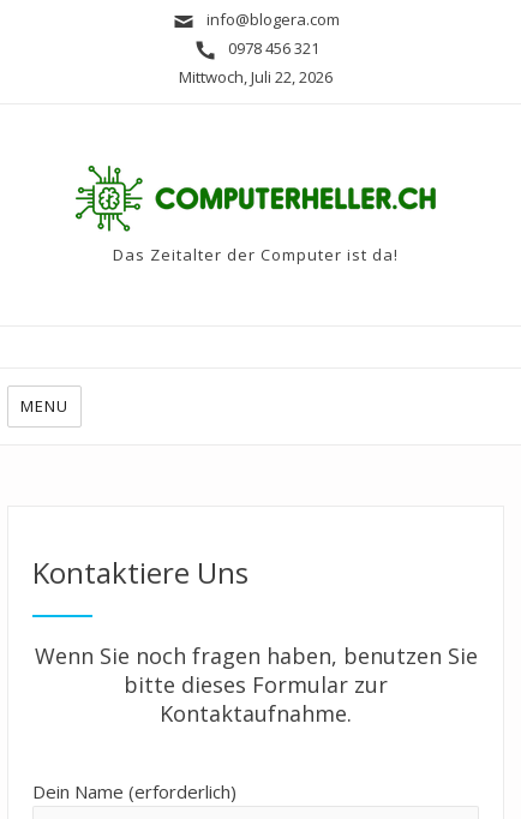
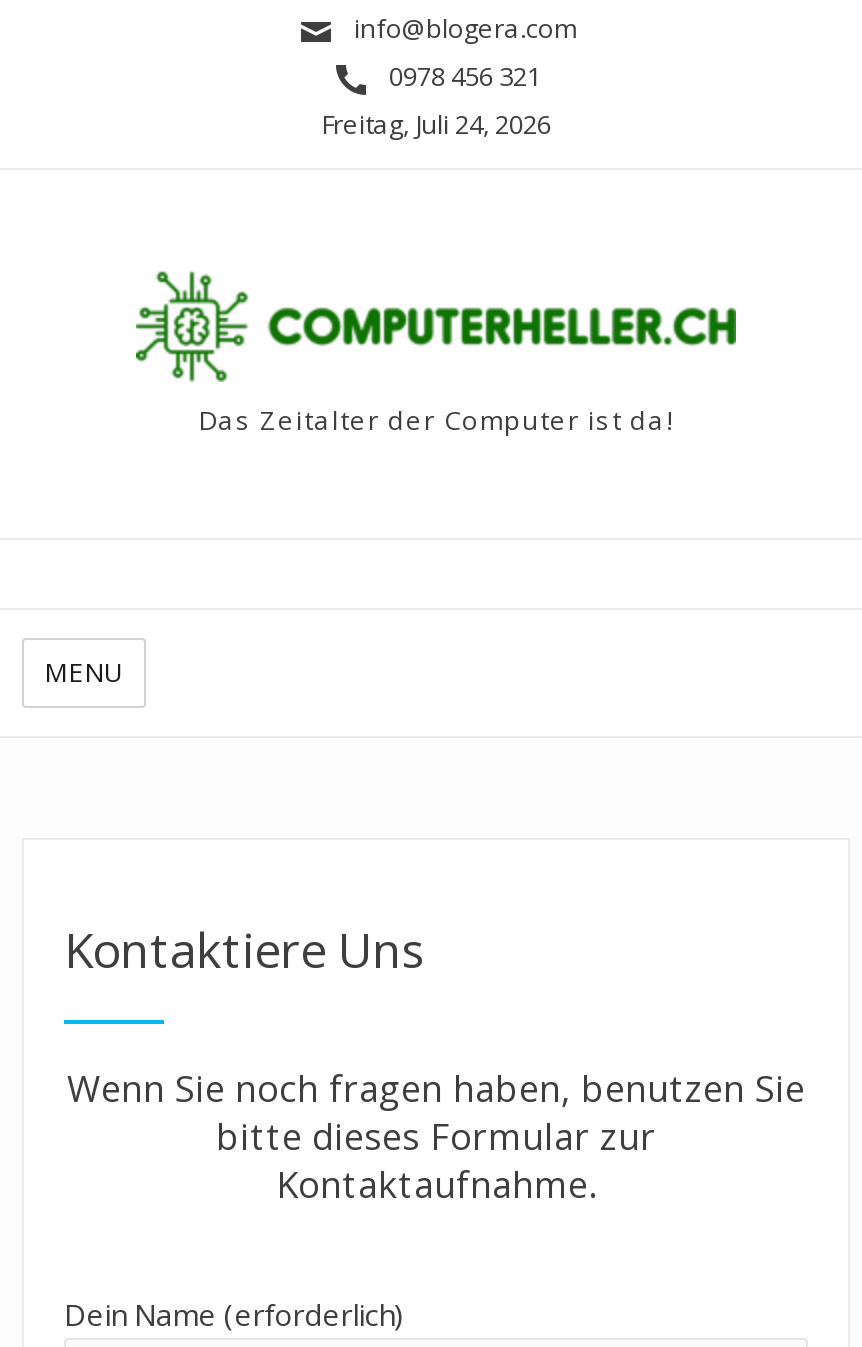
[179,66,333,88] Mittwoch, Juli 22, 2026 -> [321,106,551,142] Freitag, Juli 24, 2026

